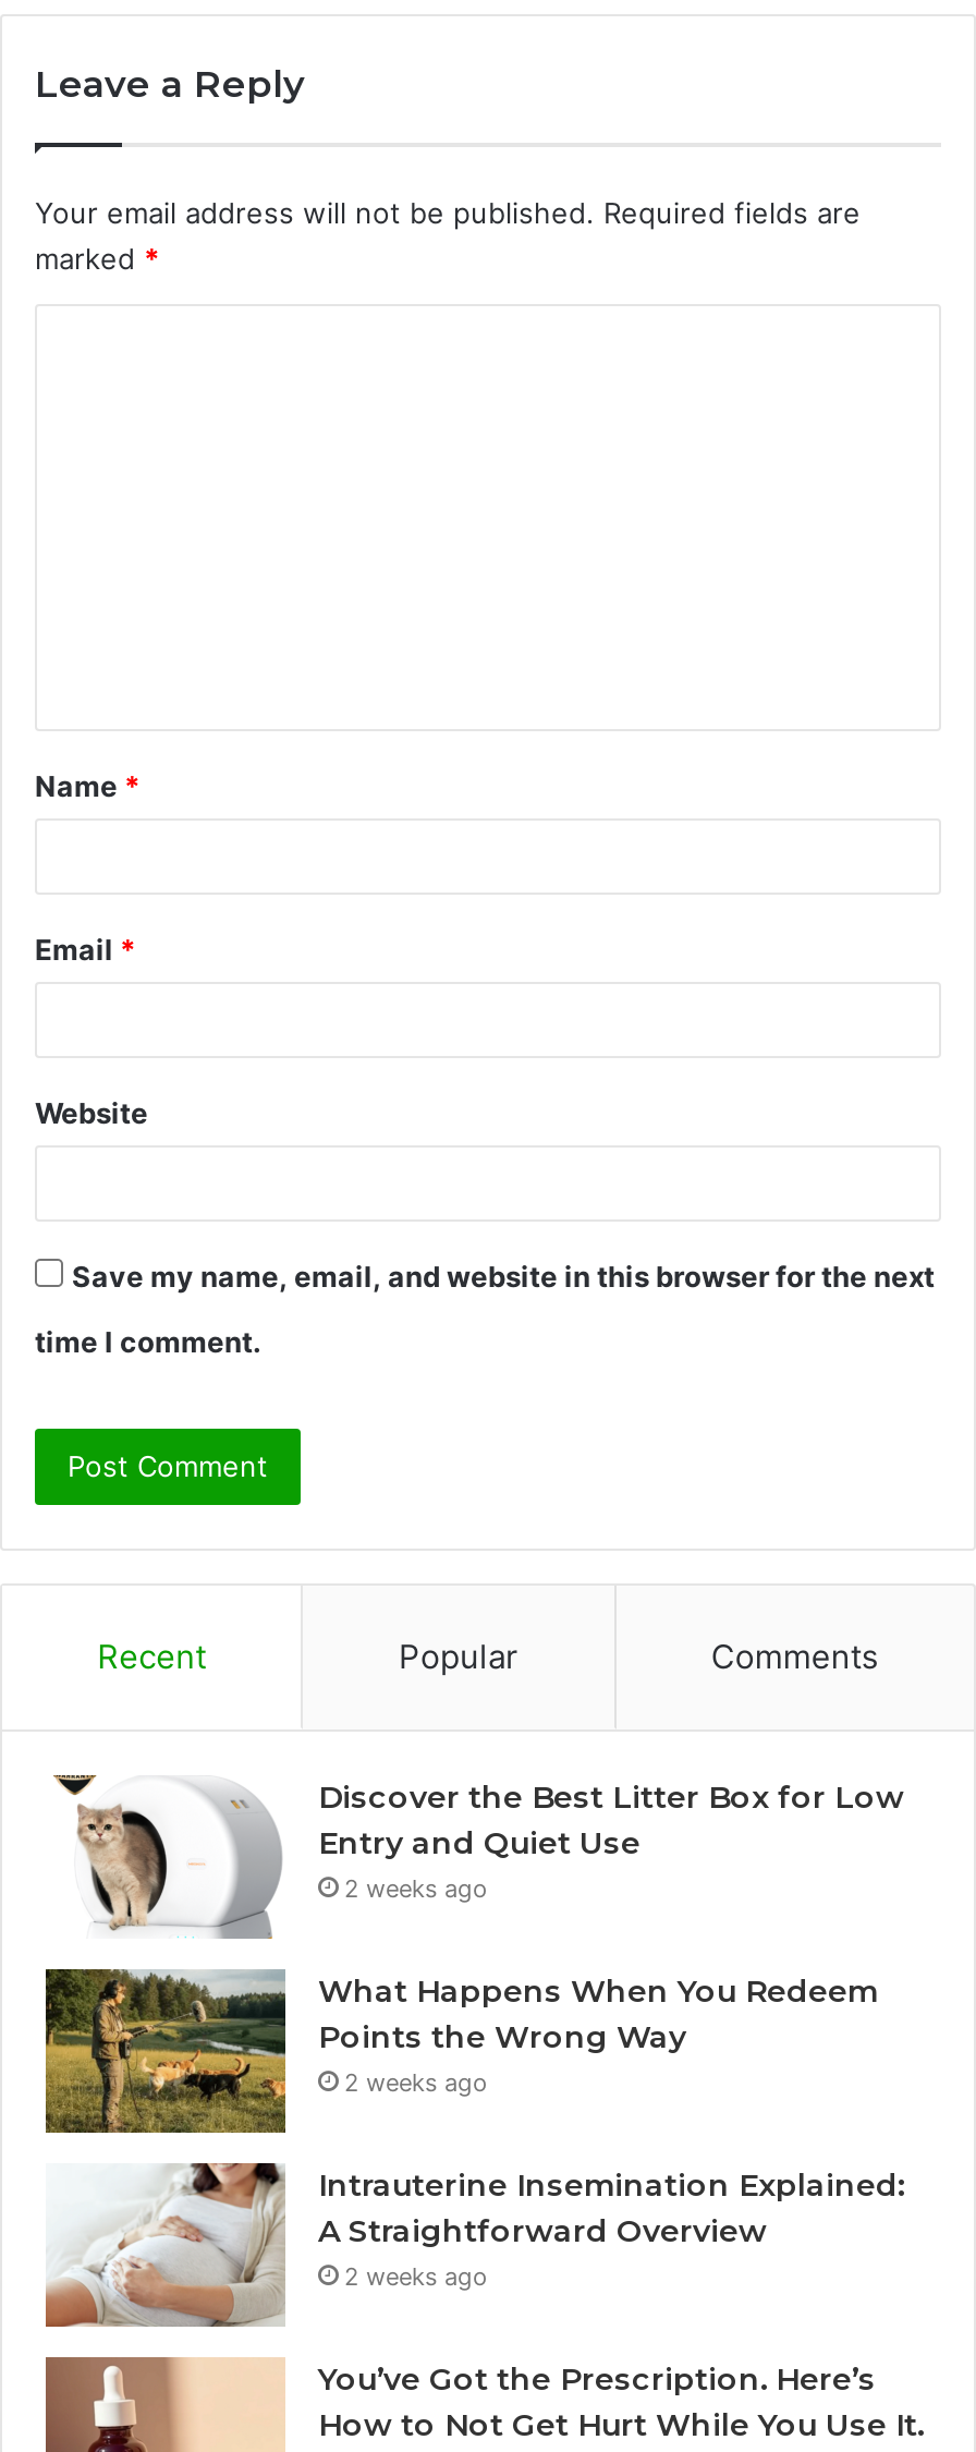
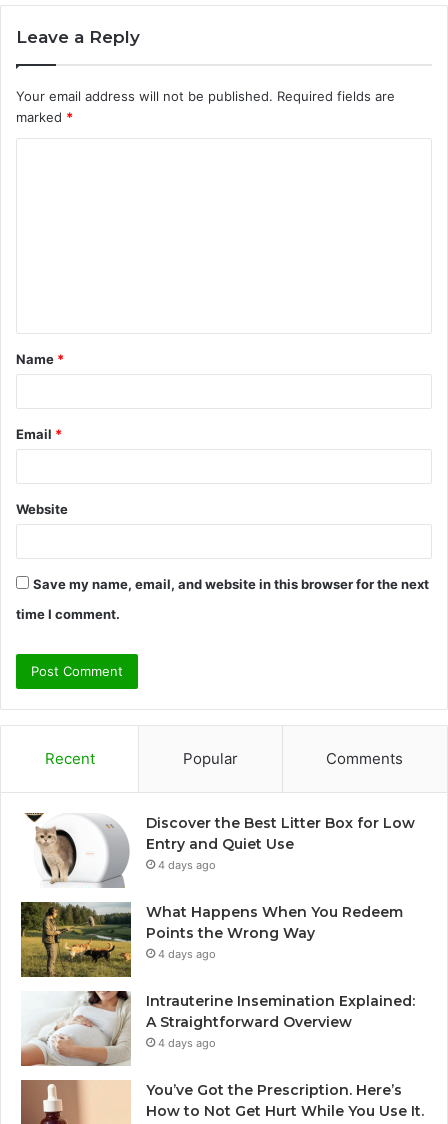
[344,1872,488,1903] 2 weeks ago -> [158,858,216,872] 4 days ago
[344,2066,488,2097] 2 weeks ago -> [158,947,216,961] 4 days ago
[344,2260,488,2291] 2 weeks ago -> [158,1036,216,1050] 4 days ago

